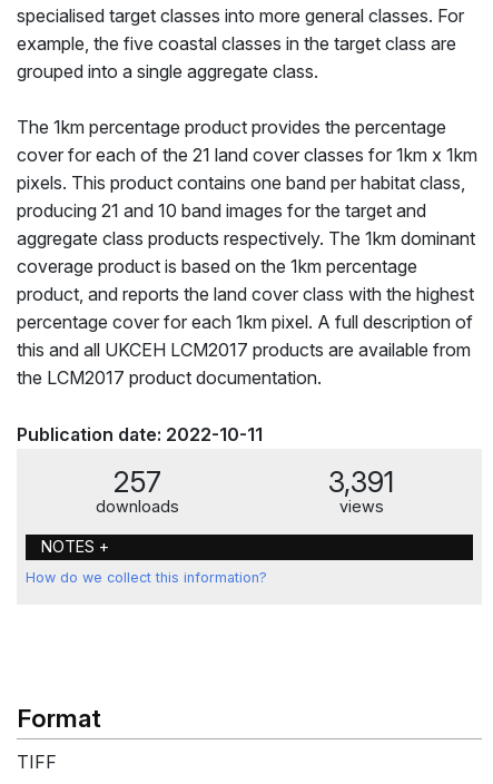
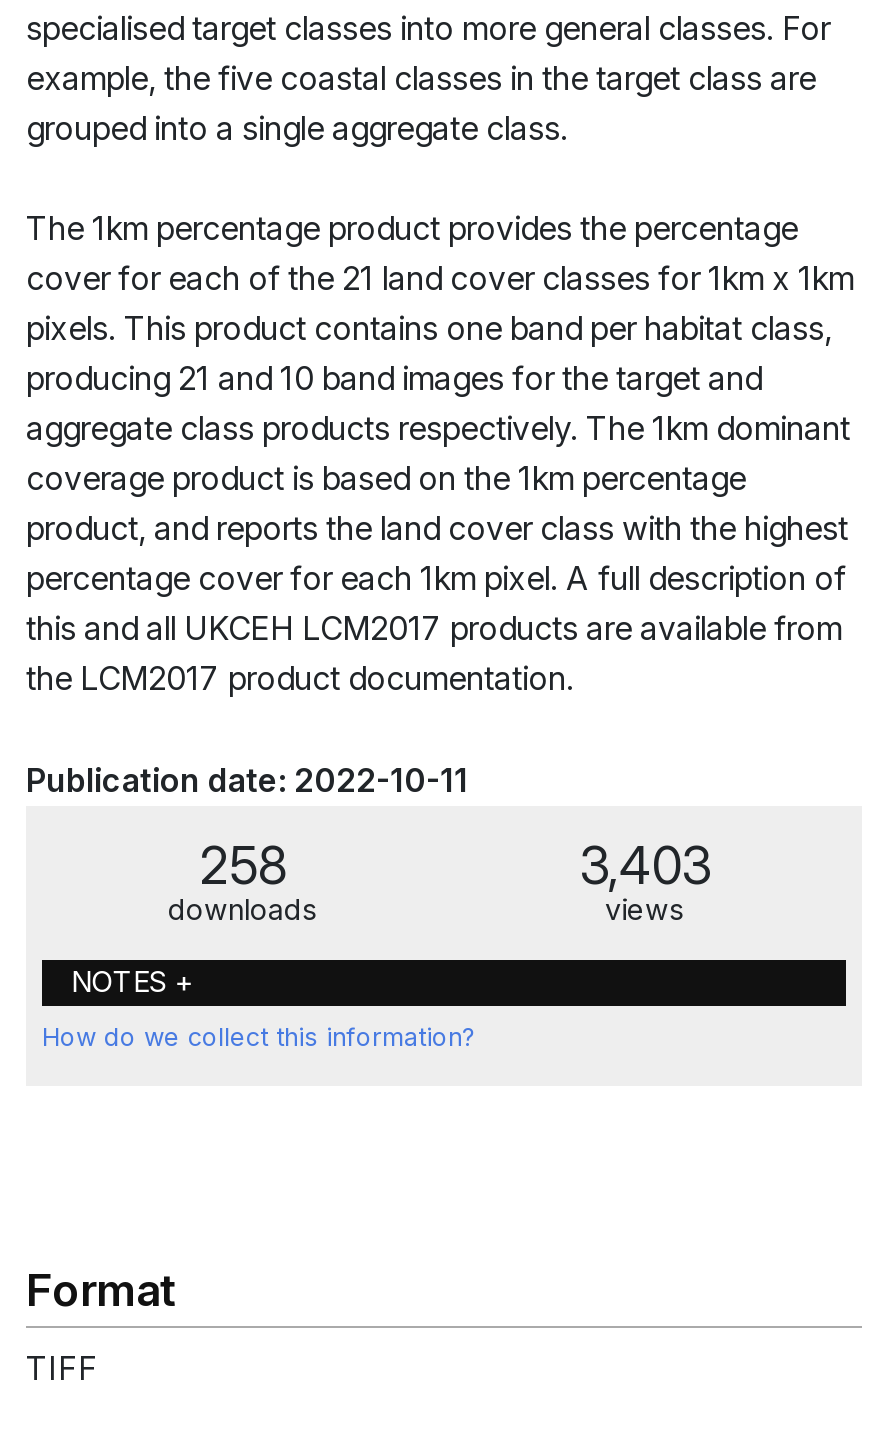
[114,464,161,498] 257 -> [199,833,287,895] 258
[328,464,394,498] 3,391 -> [579,833,711,895] 3,403

